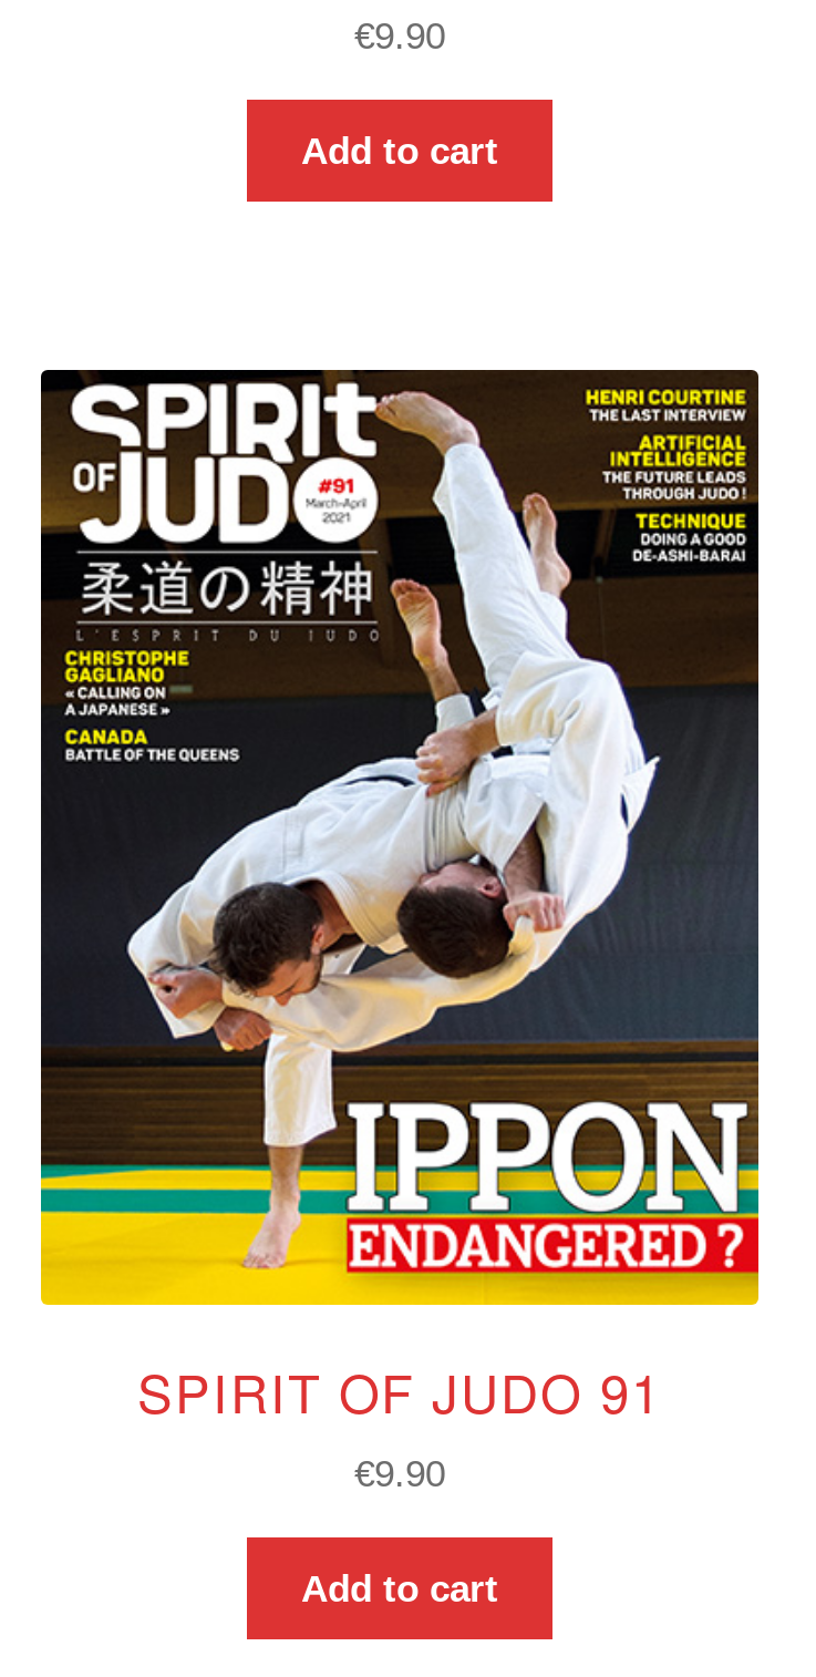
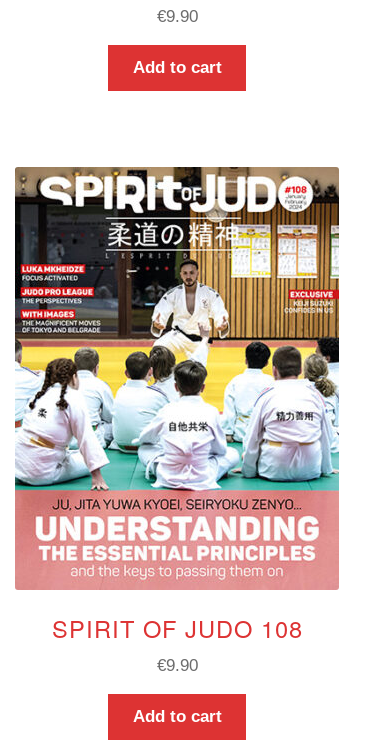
[39,368,761,1428] [image] | SPIRIT OF JUDO 91 -> [14,166,340,645] [image] | SPIRIT OF JUDO 108

